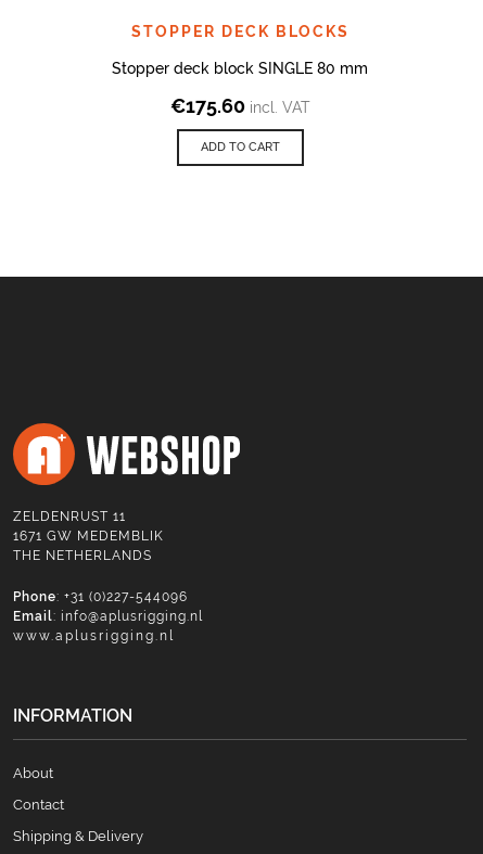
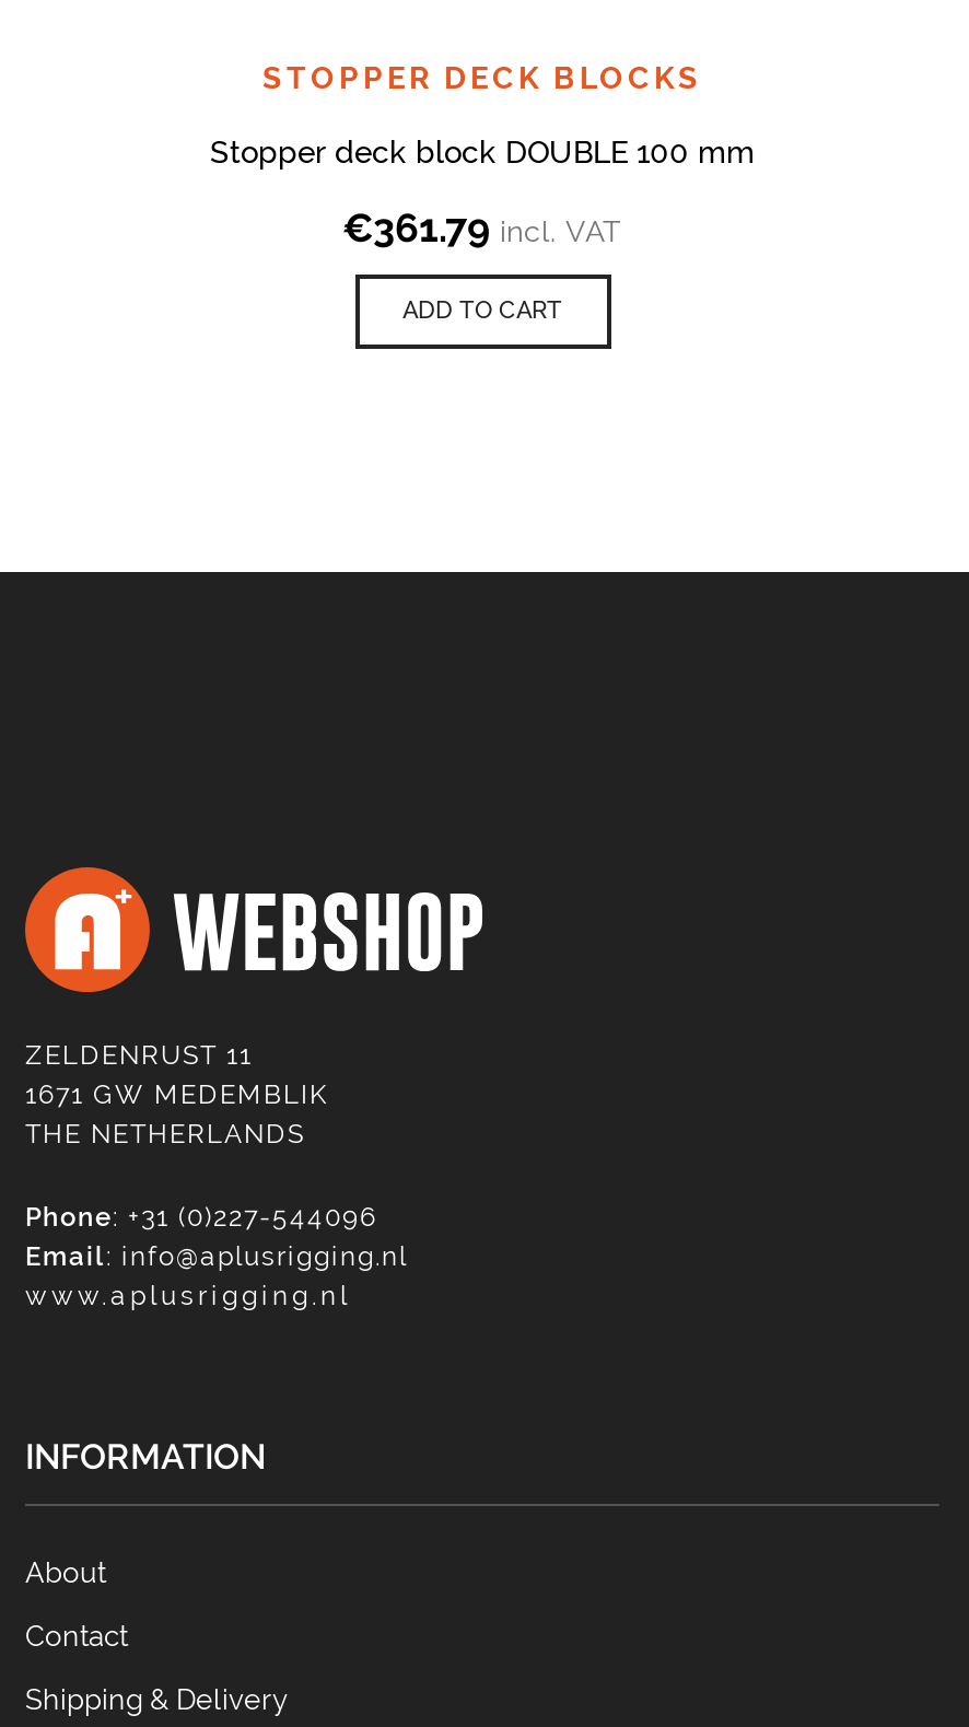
[112,60,368,77] Stopper deck block SINGLE 80 mm -> [210,134,755,169] Stopper deck block DOUBLE 100 mm
[170,94,310,117] €175.60 incl. VAT -> [342,204,622,250] €361.79 incl. VAT

